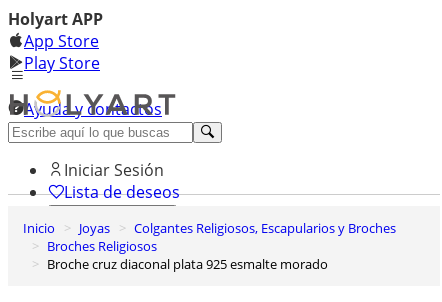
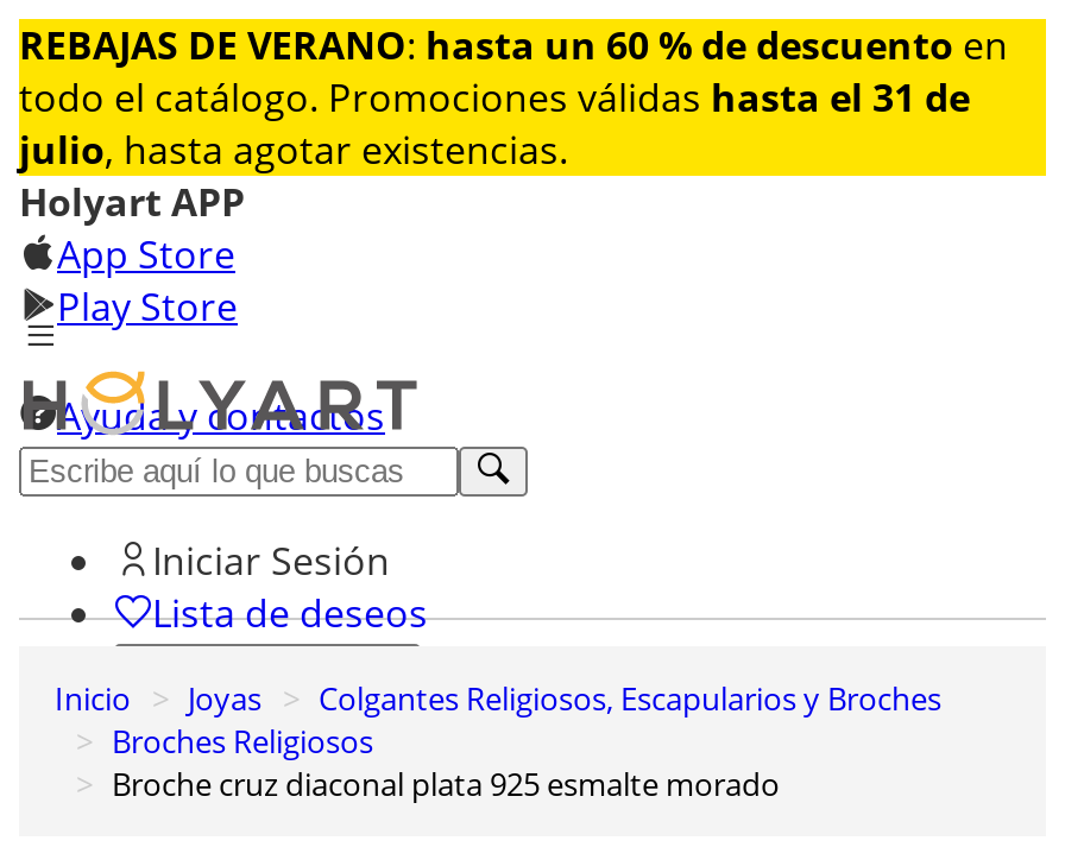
none -> [19,17,1048,178] [image] | REBAJAS DE VERANO: hasta un 60 % de descuento en | todo el catálogo. Promociones válidas hasta el 31 de | julio, hasta agotar existencias.

